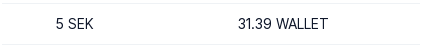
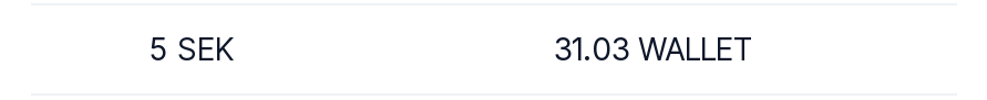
[238,15,329,32] 31.39 WALLET -> [554,30,755,67] 31.03 WALLET

